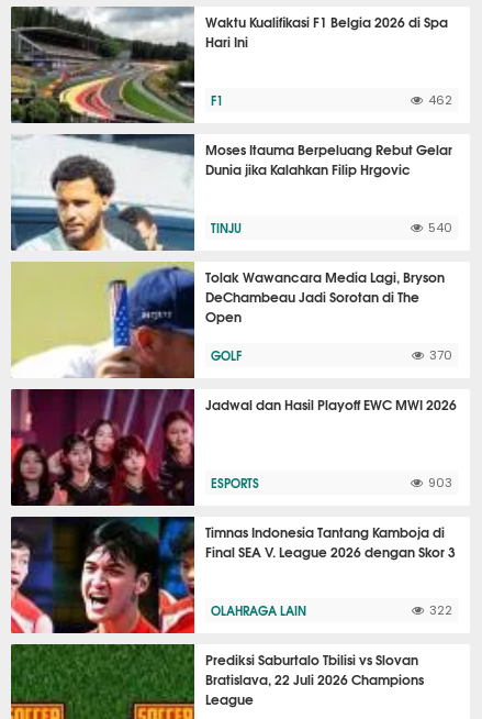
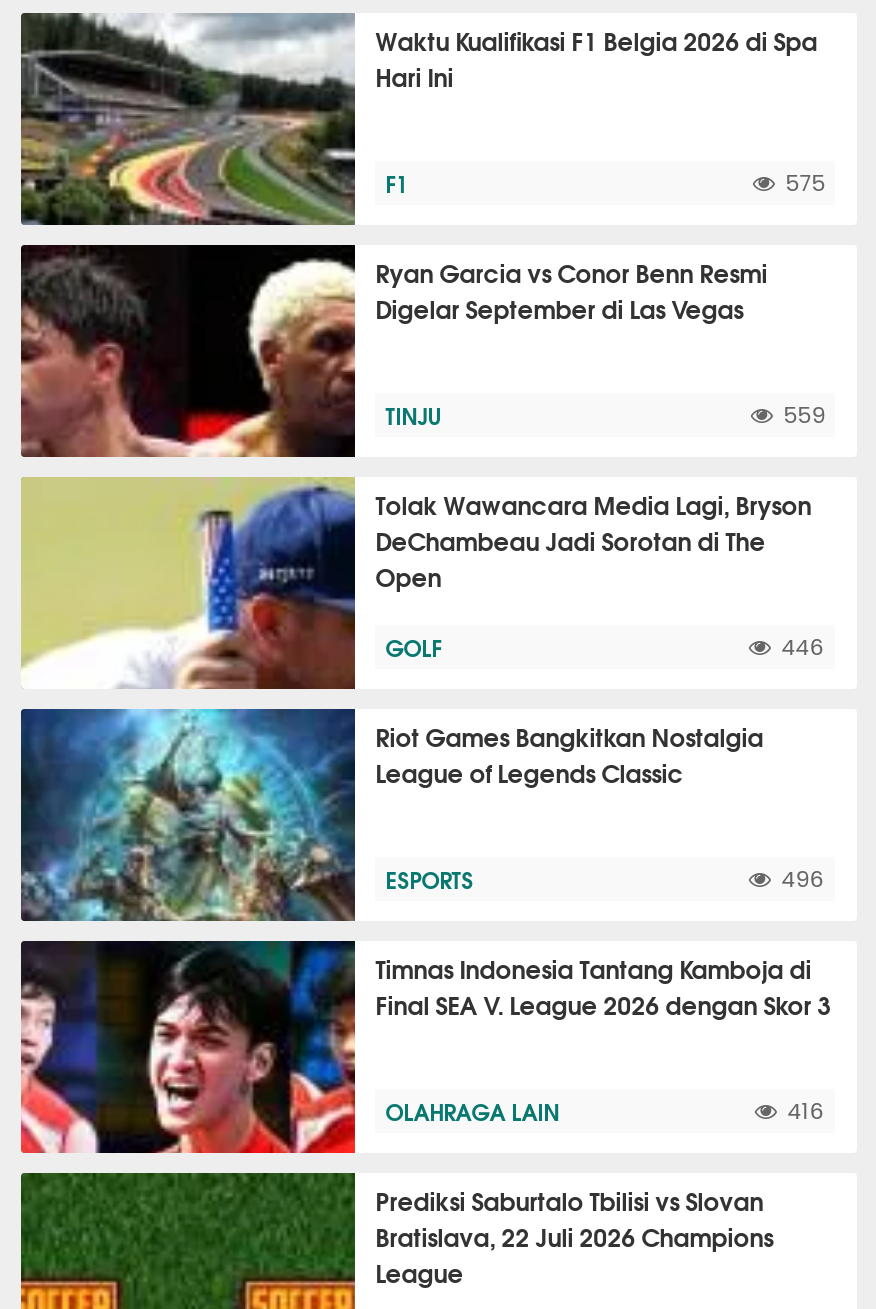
[428,95,452,107] 462 -> [785,173,825,195] 575
[10,133,453,252] [image] | Moses Itauma Berpeluang Rebut Gelar | Dunia jika Kalahkan Filip Hrgovic -> [19,243,767,459] [image] | Ryan Garcia vs Conor Benn Resmi | Digelar September di Las Vegas
[428,222,452,234] 540 -> [783,405,825,427] 559
[429,350,452,362] 370 -> [781,637,825,659] 446
[10,388,457,507] [image] | Jadwal dan Hasil Playoff EWC MWI 2026 -> [19,707,763,923] [image] | Riot Games Bangkitkan Nostalgia | League of Legends Classic
[428,477,452,489] 903 -> [781,869,825,891] 496
[429,605,452,617] 322 -> [787,1101,825,1123] 416

